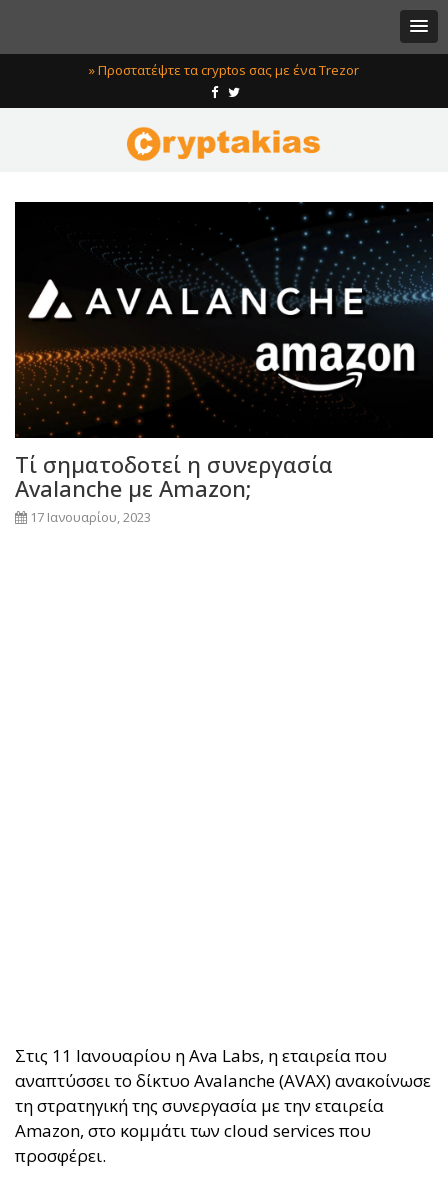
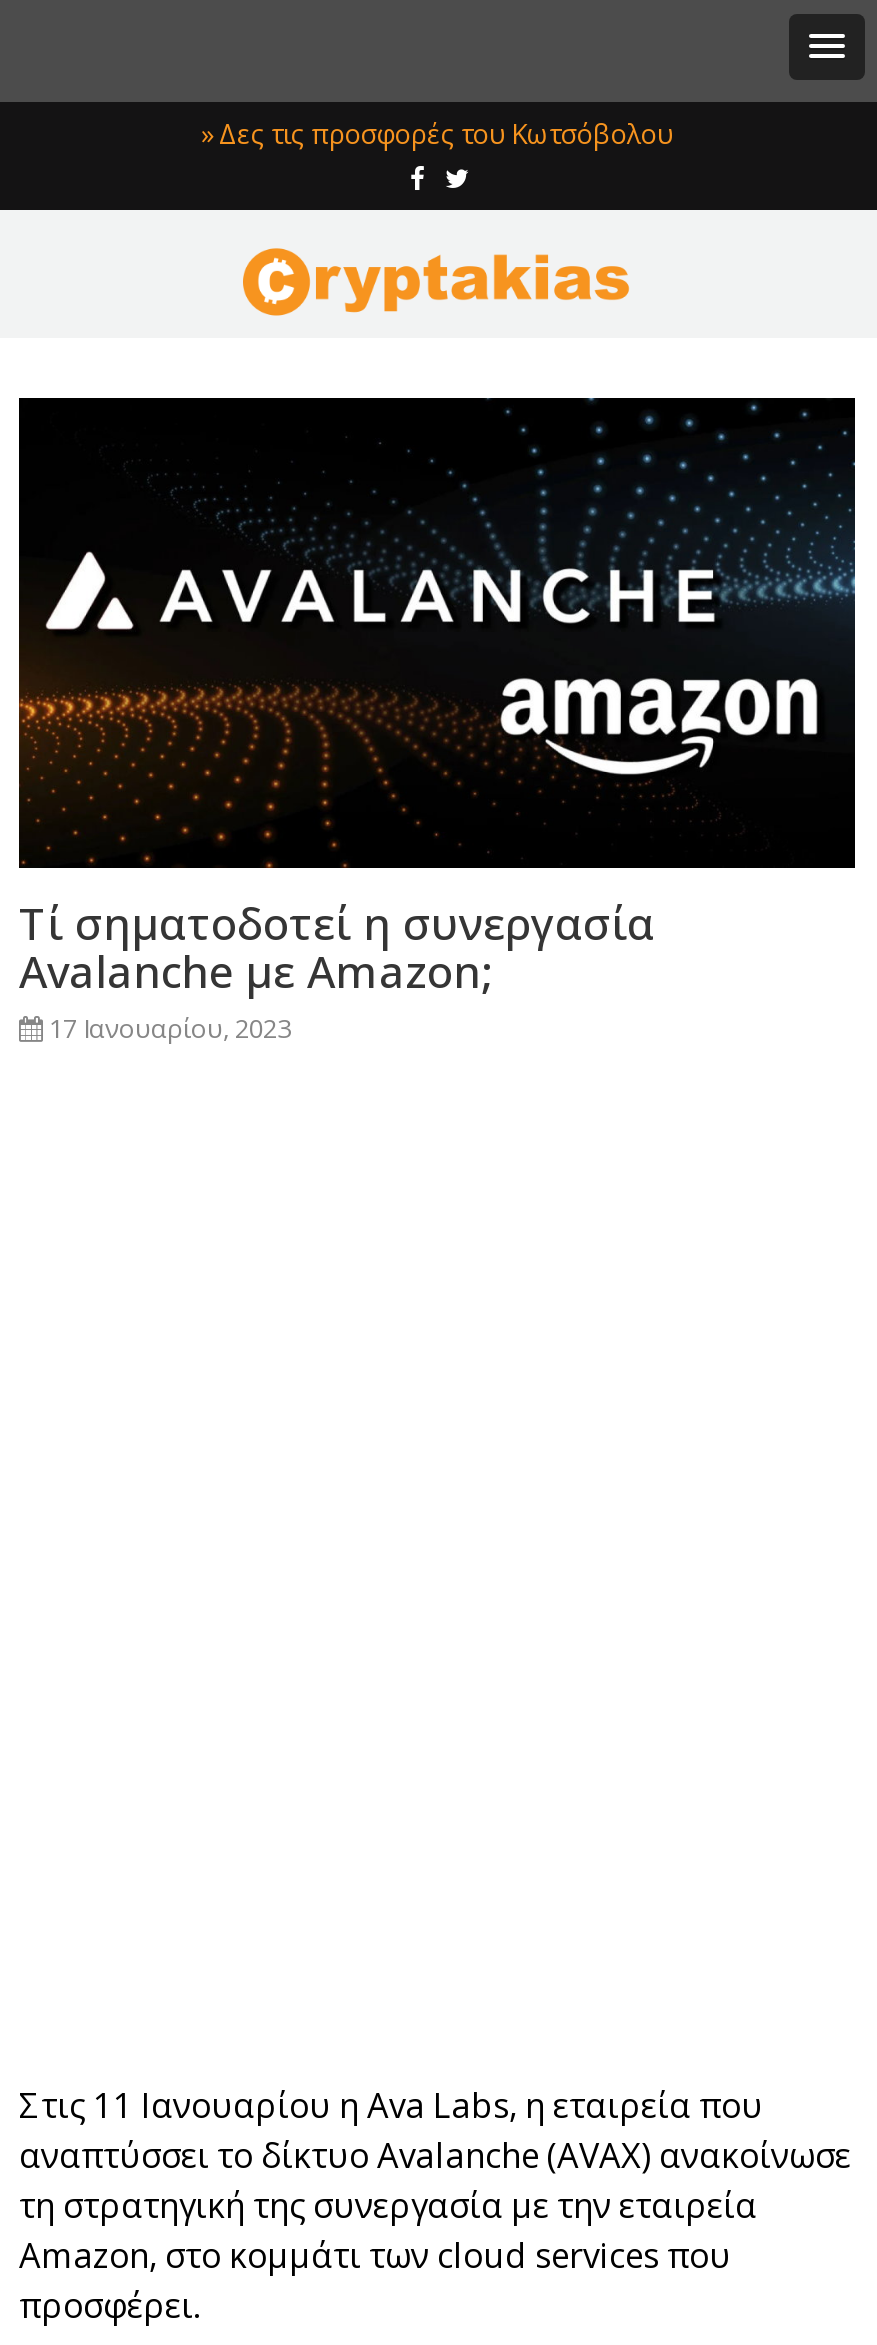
[89,61,359,79] » Προστατέψτε τα cryptos σας με ένα Trezor -> [201,116,673,152] » Δες τις προσφορές του Κωτσόβολου

